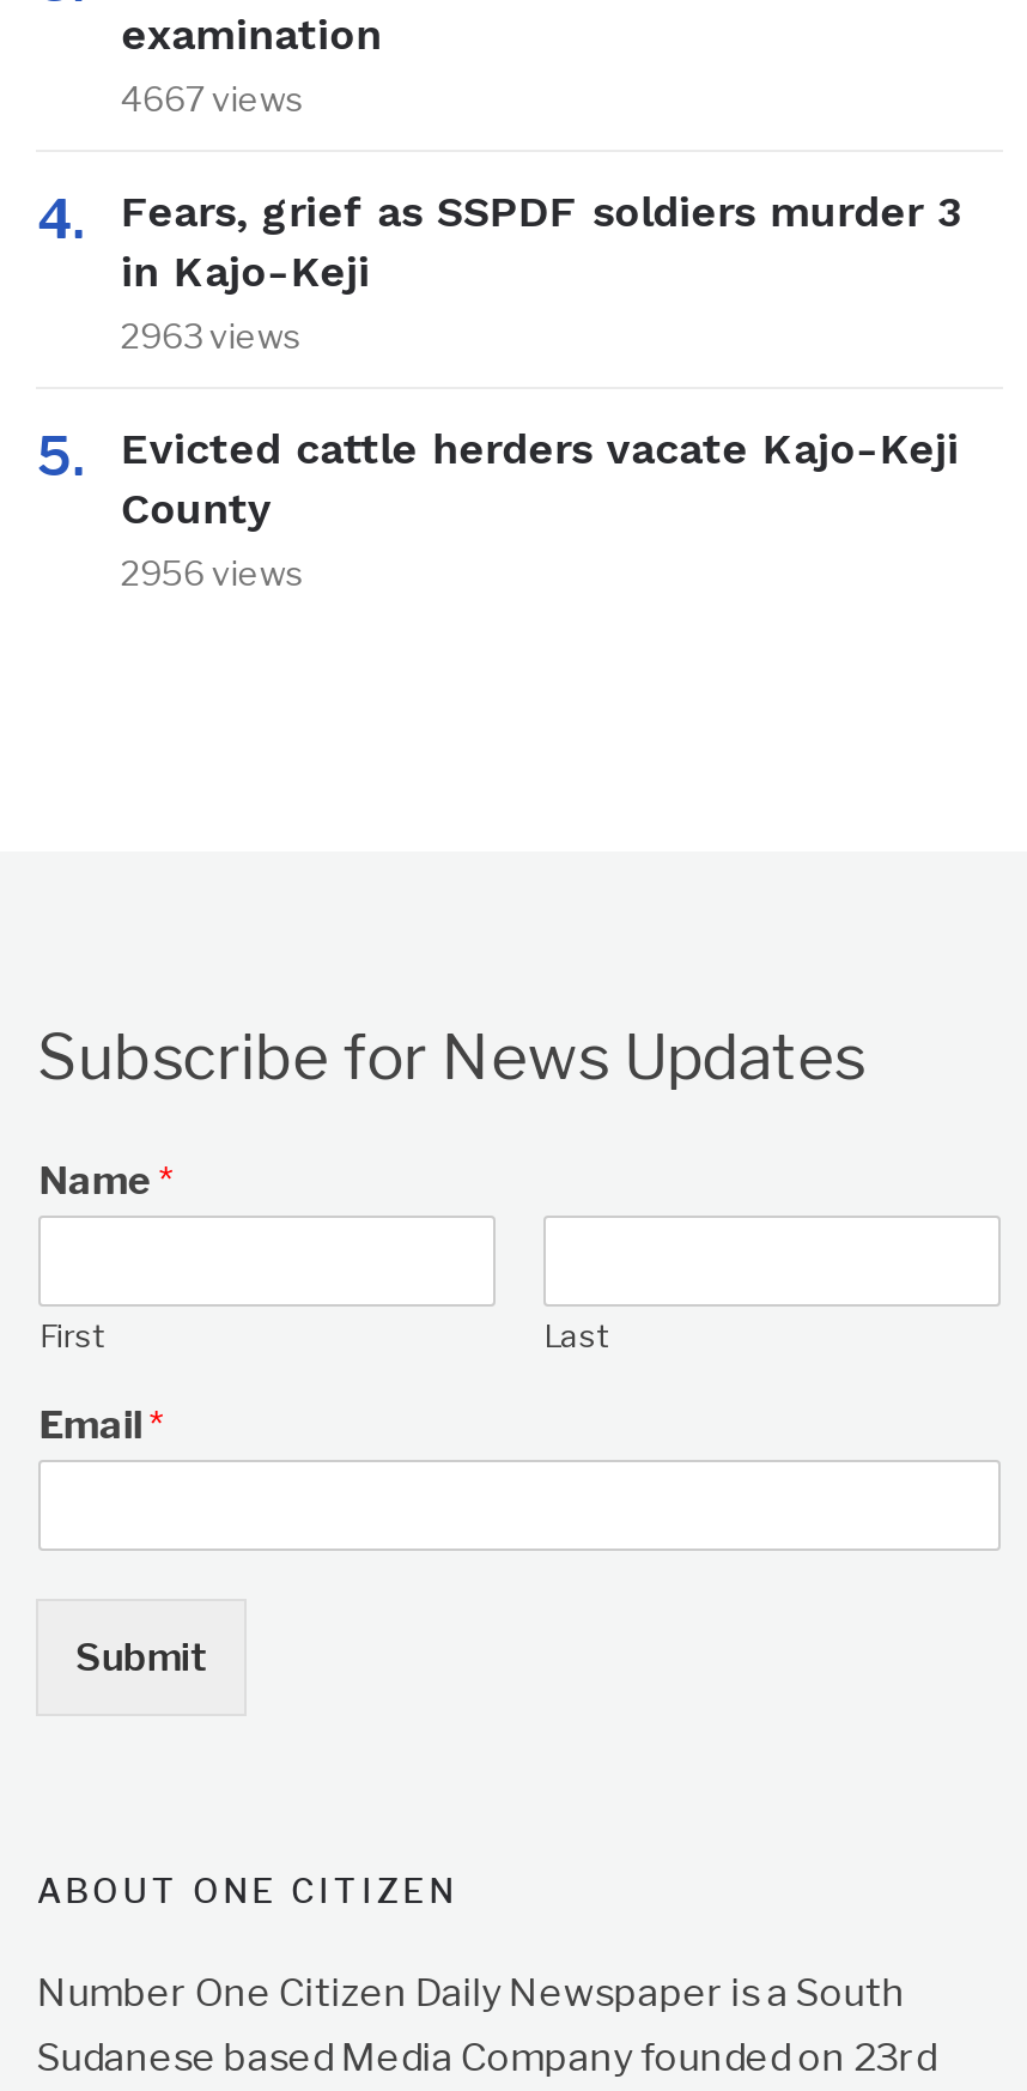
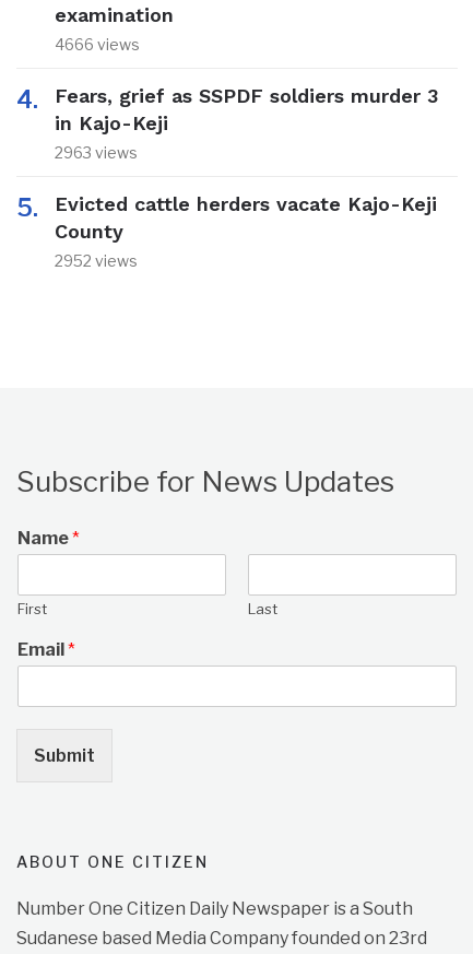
[121,77,305,118] 4667 views -> [55,35,140,54] 4666 views
[121,551,305,592] 2956 views -> [55,252,138,270] 2952 views

